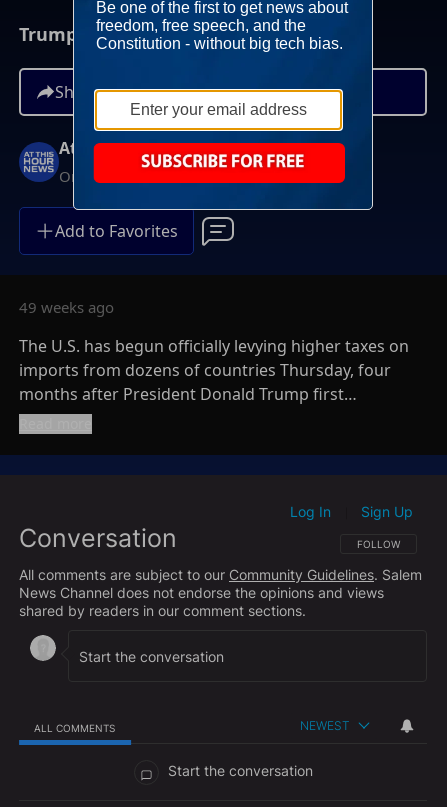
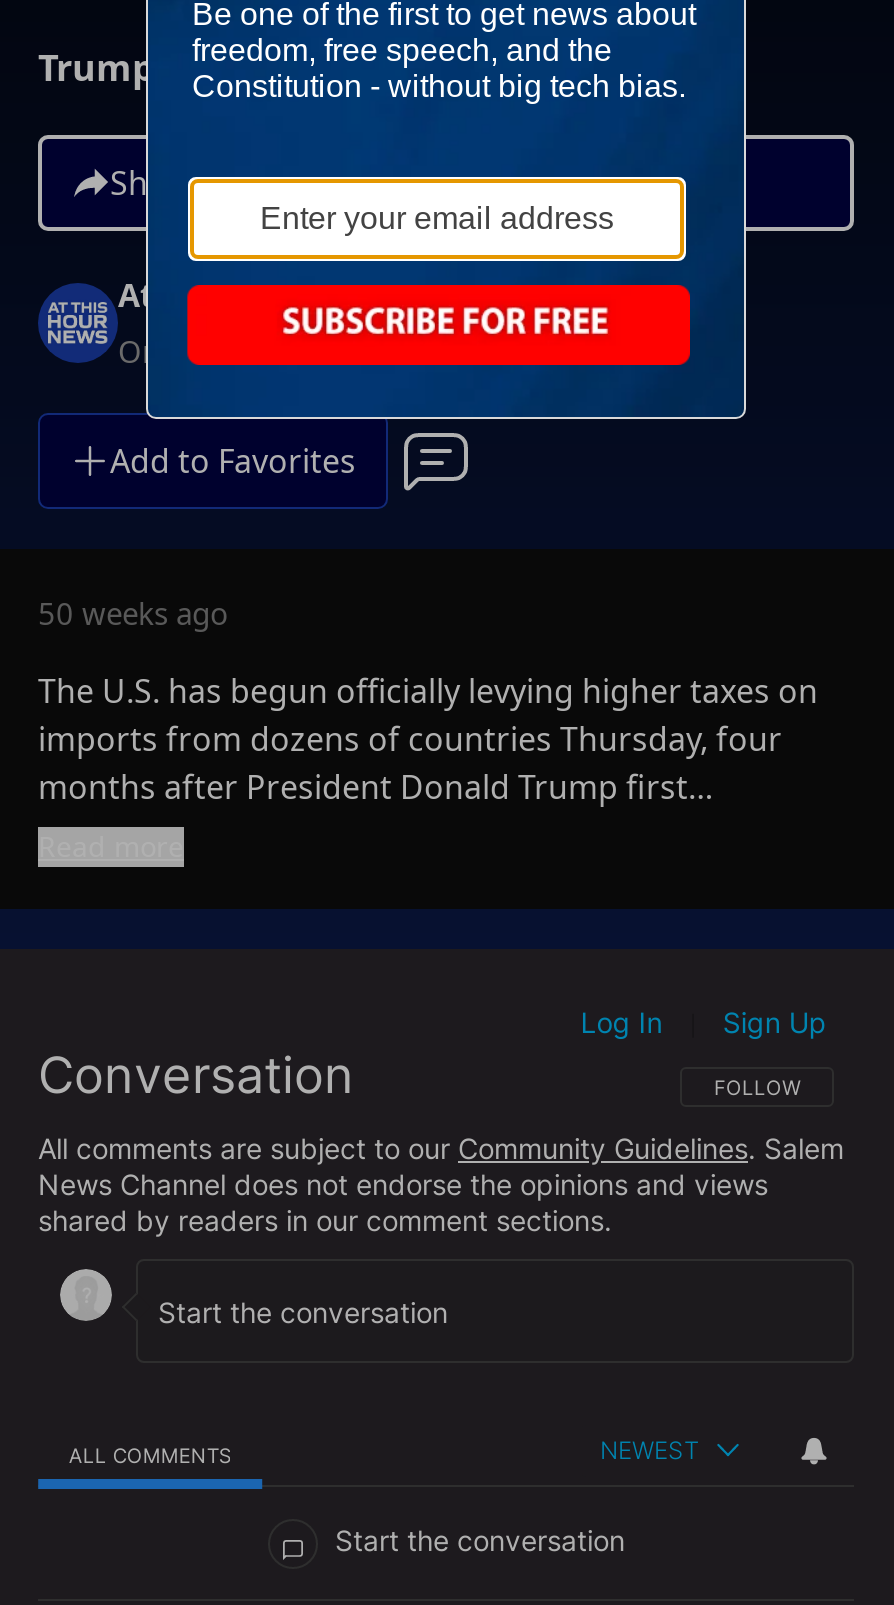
[19,297,114,317] 49 weeks ago -> [38,593,228,633] 50 weeks ago

